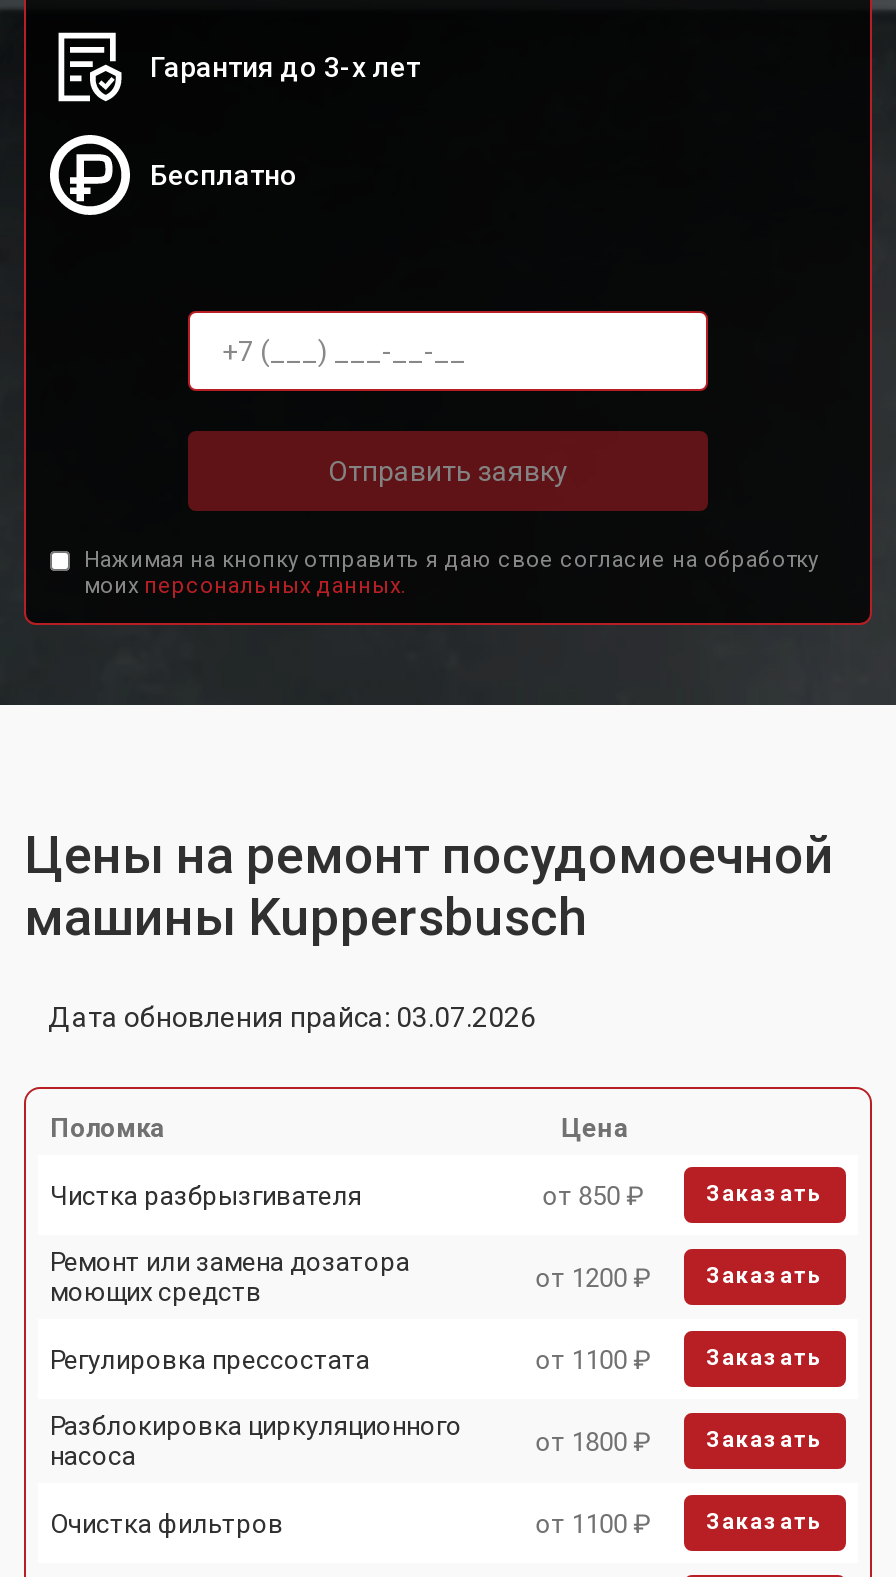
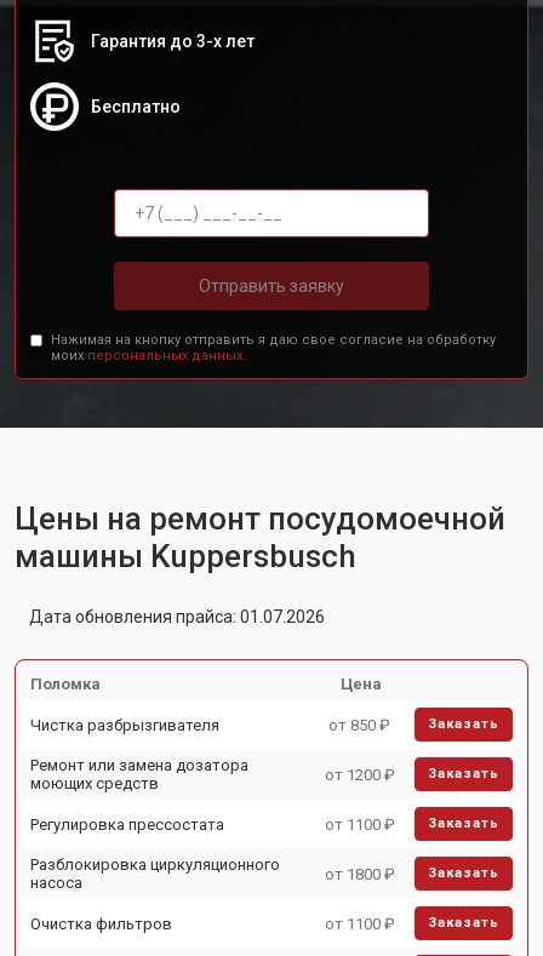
[48,1001,536,1033] Дата обновления прайса: 03.07.2026 -> [29,607,325,626] Дата обновления прайса: 01.07.2026

